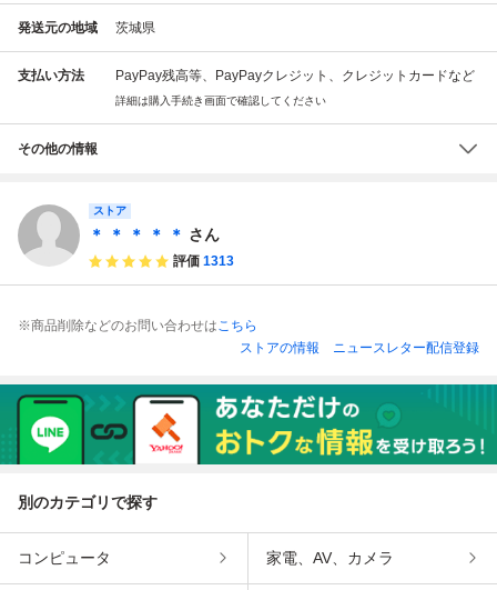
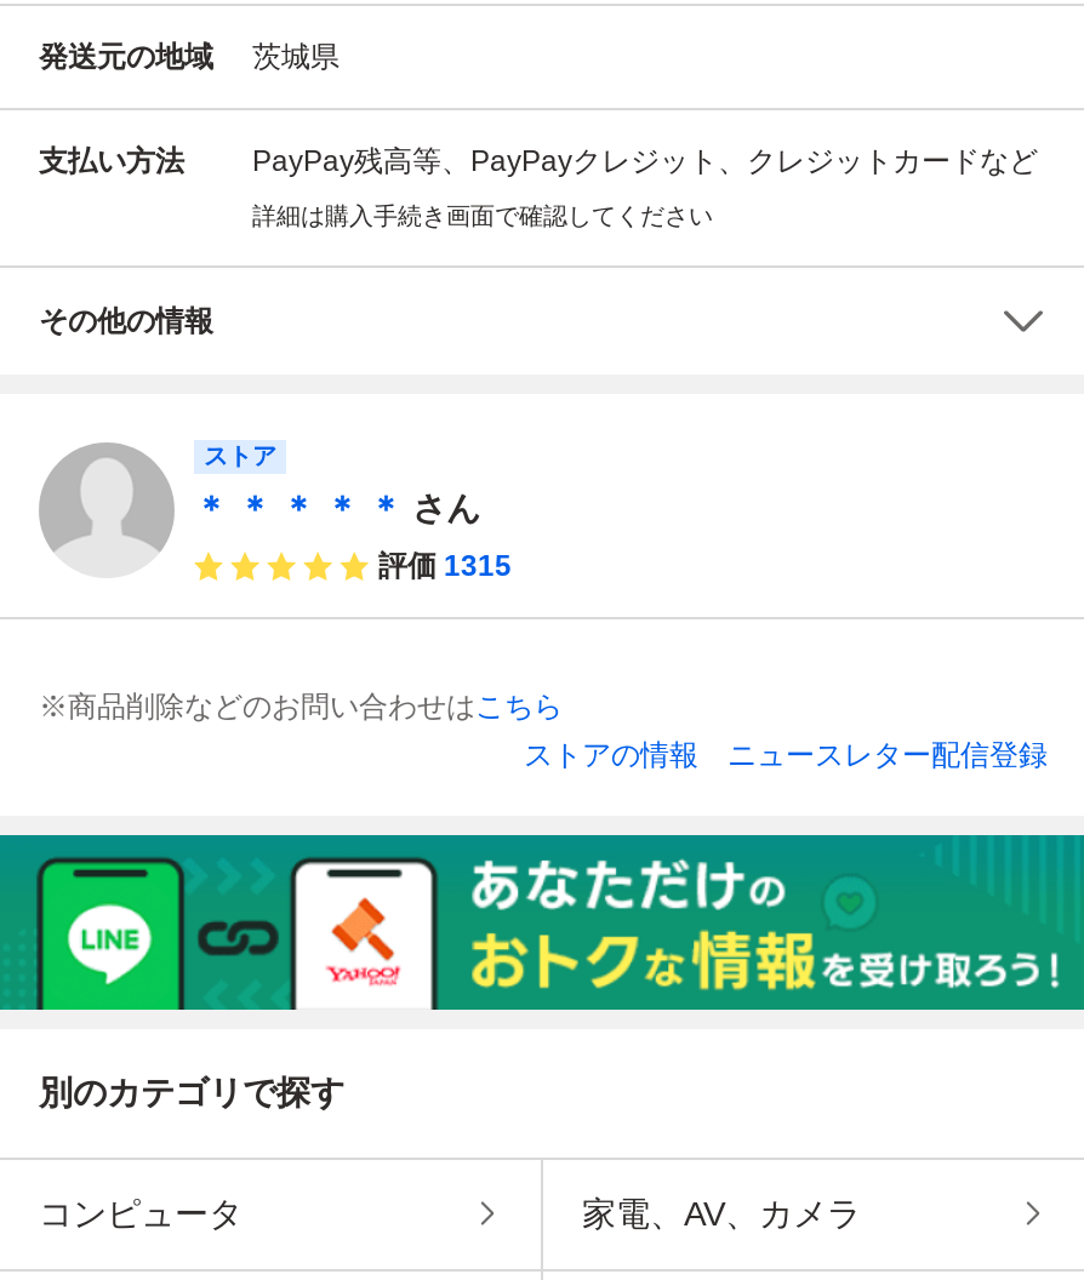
[173,253,234,269] 評価 1313 -> [378,549,512,583] 評価 1315

